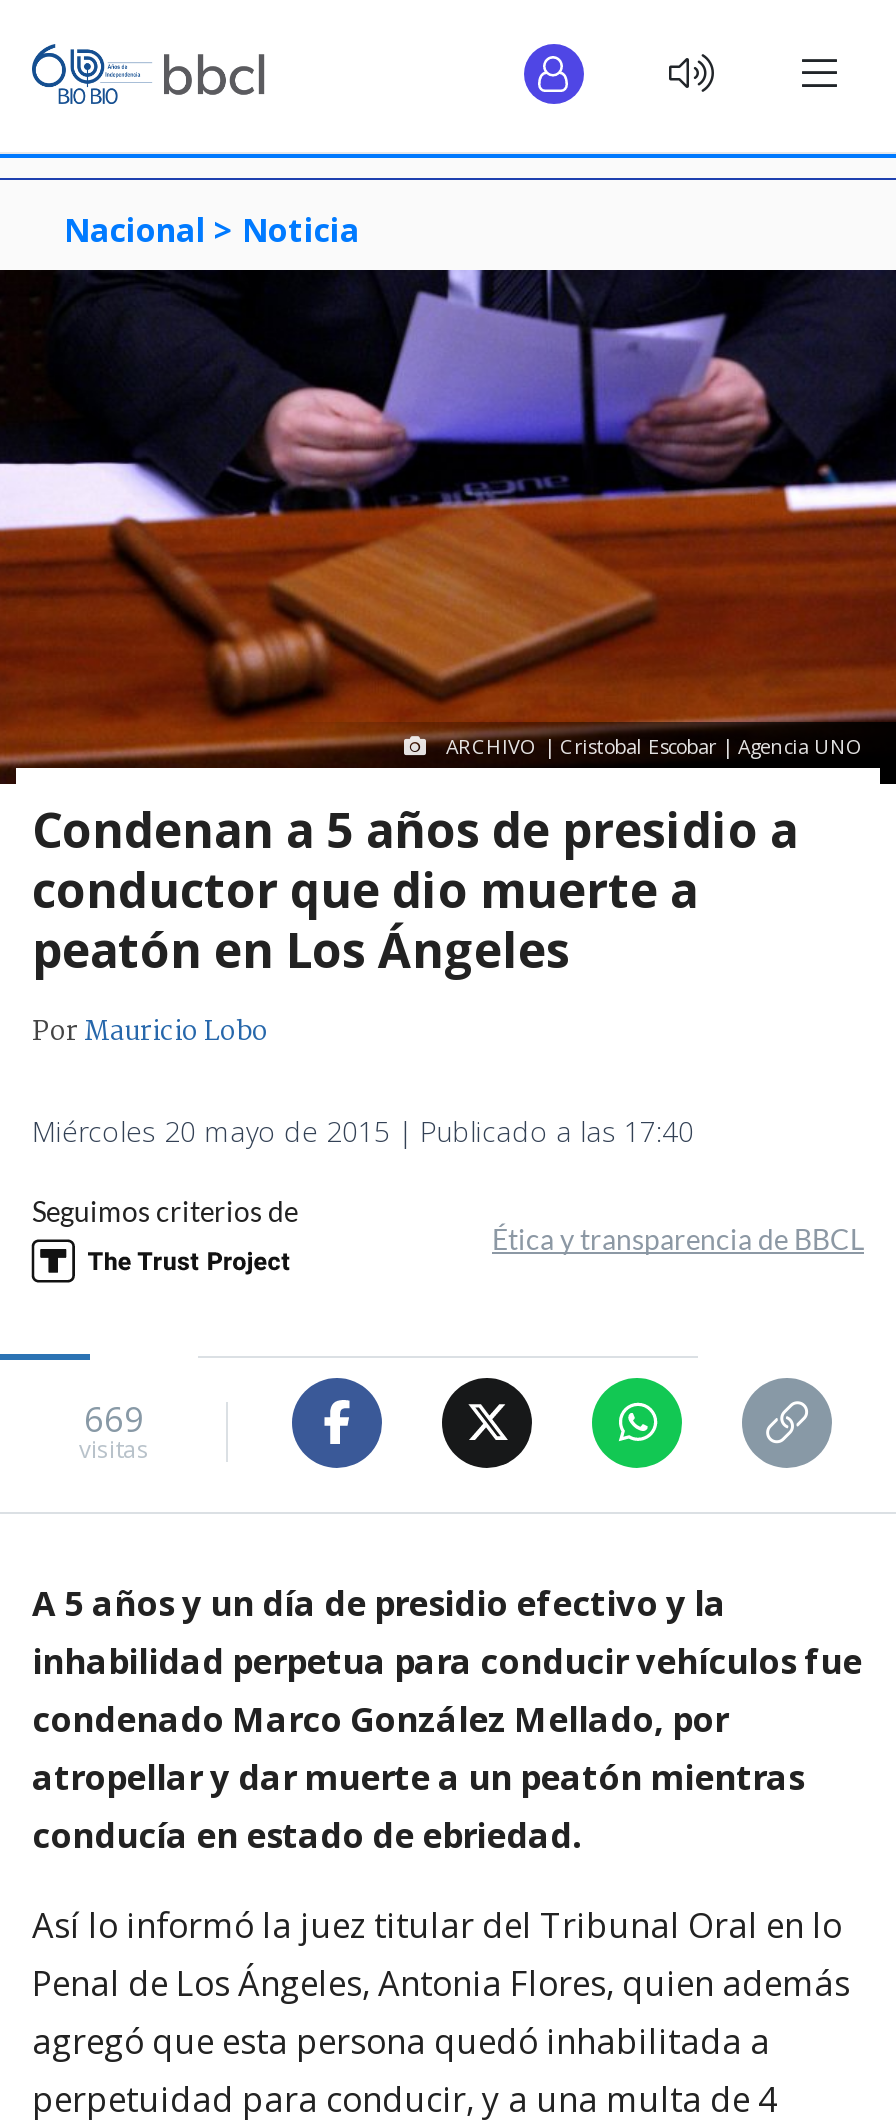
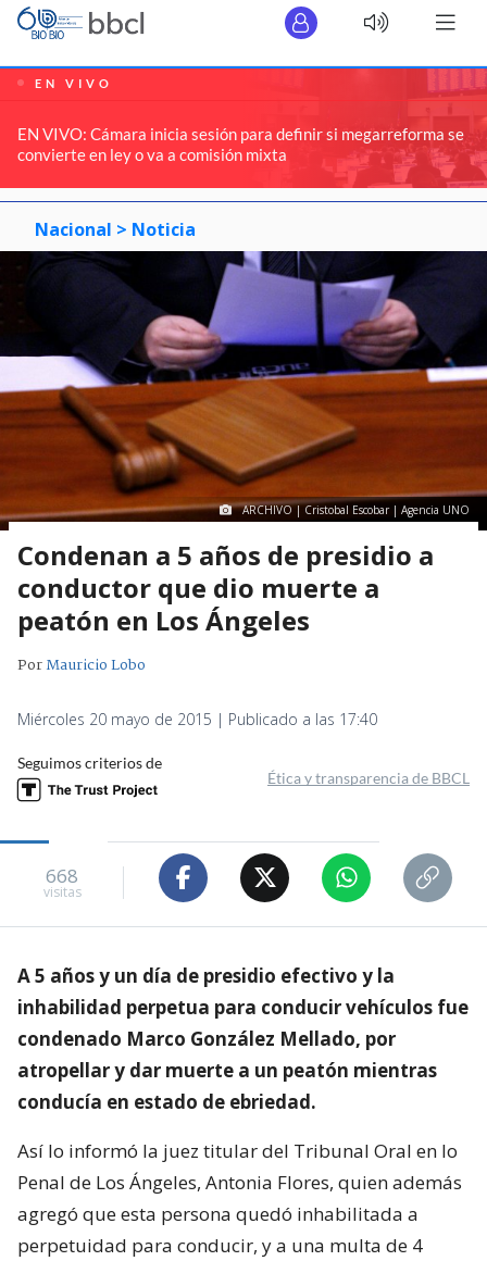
none -> [3,67,484,190] [image] | EN VIVO | EN VIVO: Cámara inicia sesión para definir si megarreforma se | convierte en ley o va a comisión mixta
[84,1397,144,1443] 669 -> [46,863,78,888] 668

